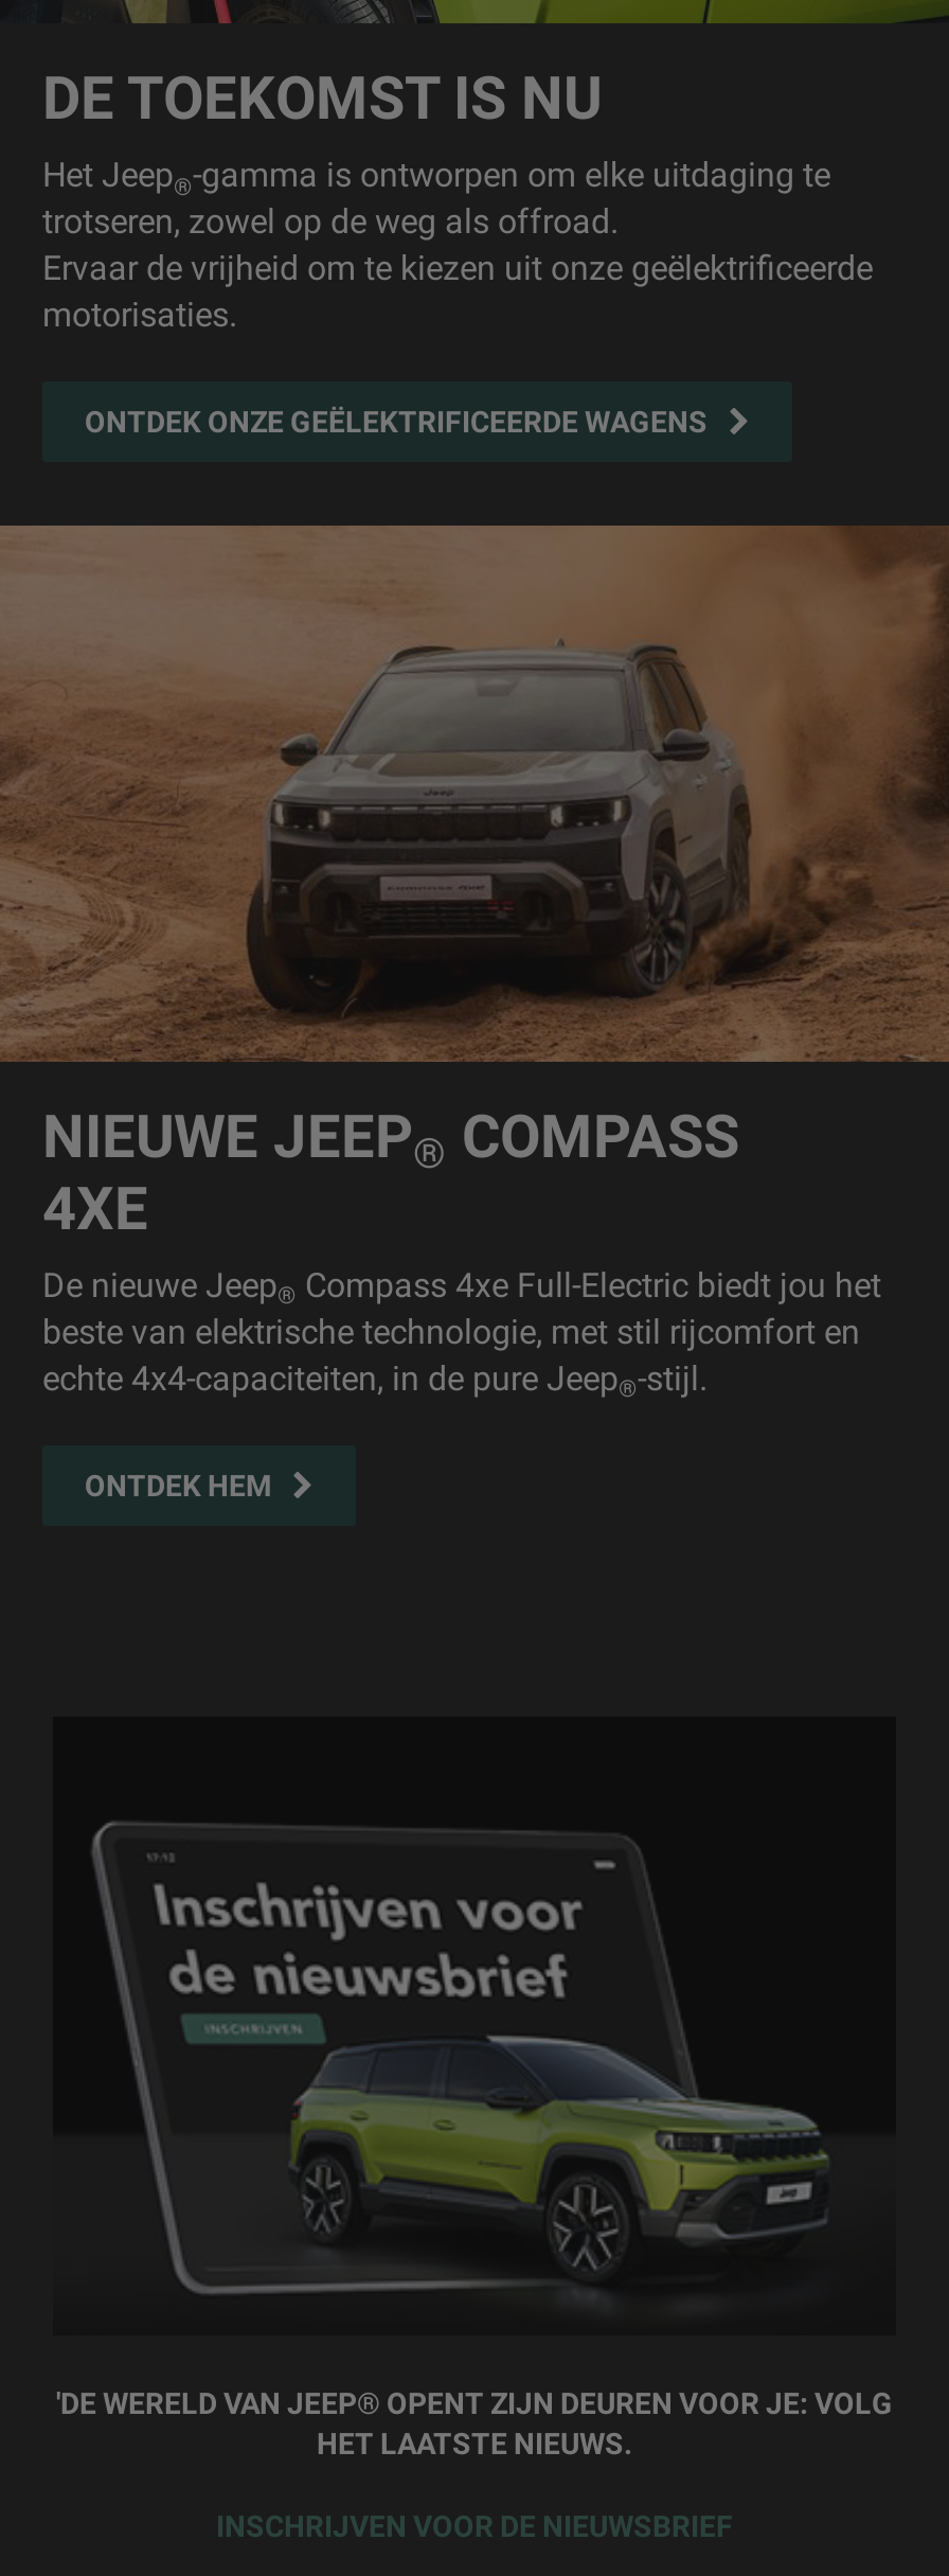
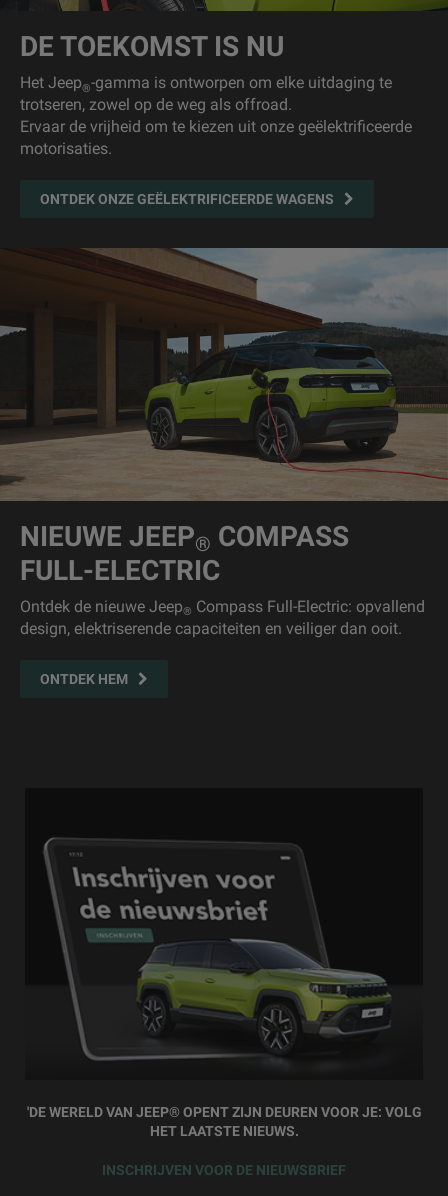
[6,523,943,1064] [image] -> [3,247,445,502] [image]
[42,1173,881,1403] 4XE | De nieuwe Jeep® Compass 4xe Full-Electric biedt jou het | beste van elektrische technologie, met stil rijcomfort en | echte 4x4-capaciteiten, in de pure Jeep®-stijl. -> [20,553,425,637] FULL-ELECTRIC | Ontdek de nieuwe Jeep® Compass Full-Electric: opvallend | design, elektriserende capaciteiten en veiliger dan ooit.

